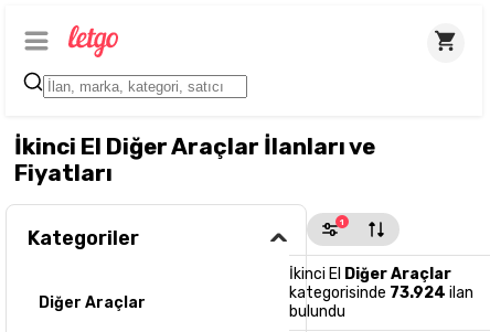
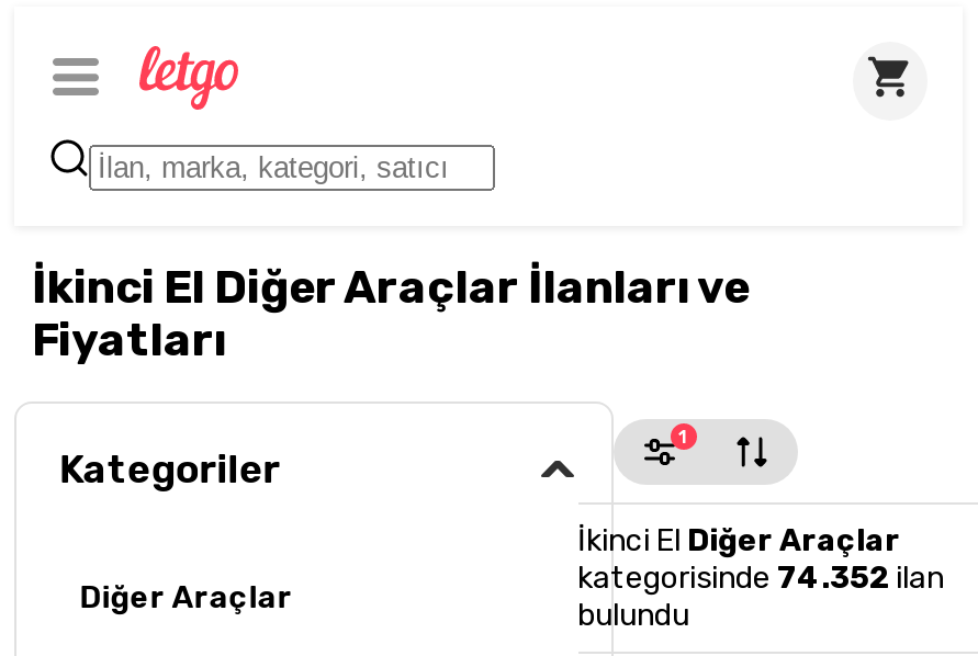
[289,283,473,302] kategorisinde 73.924 ilan -> [577,559,944,597] kategorisinde 74.352 ilan

